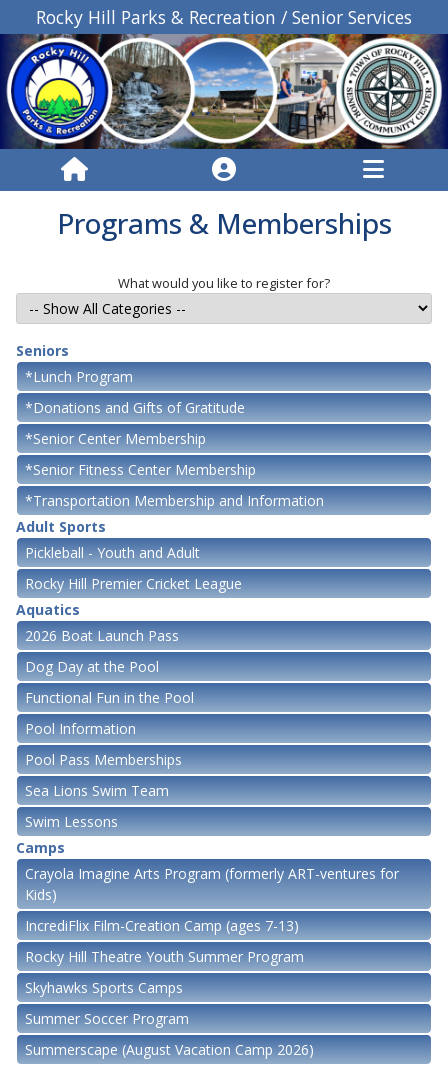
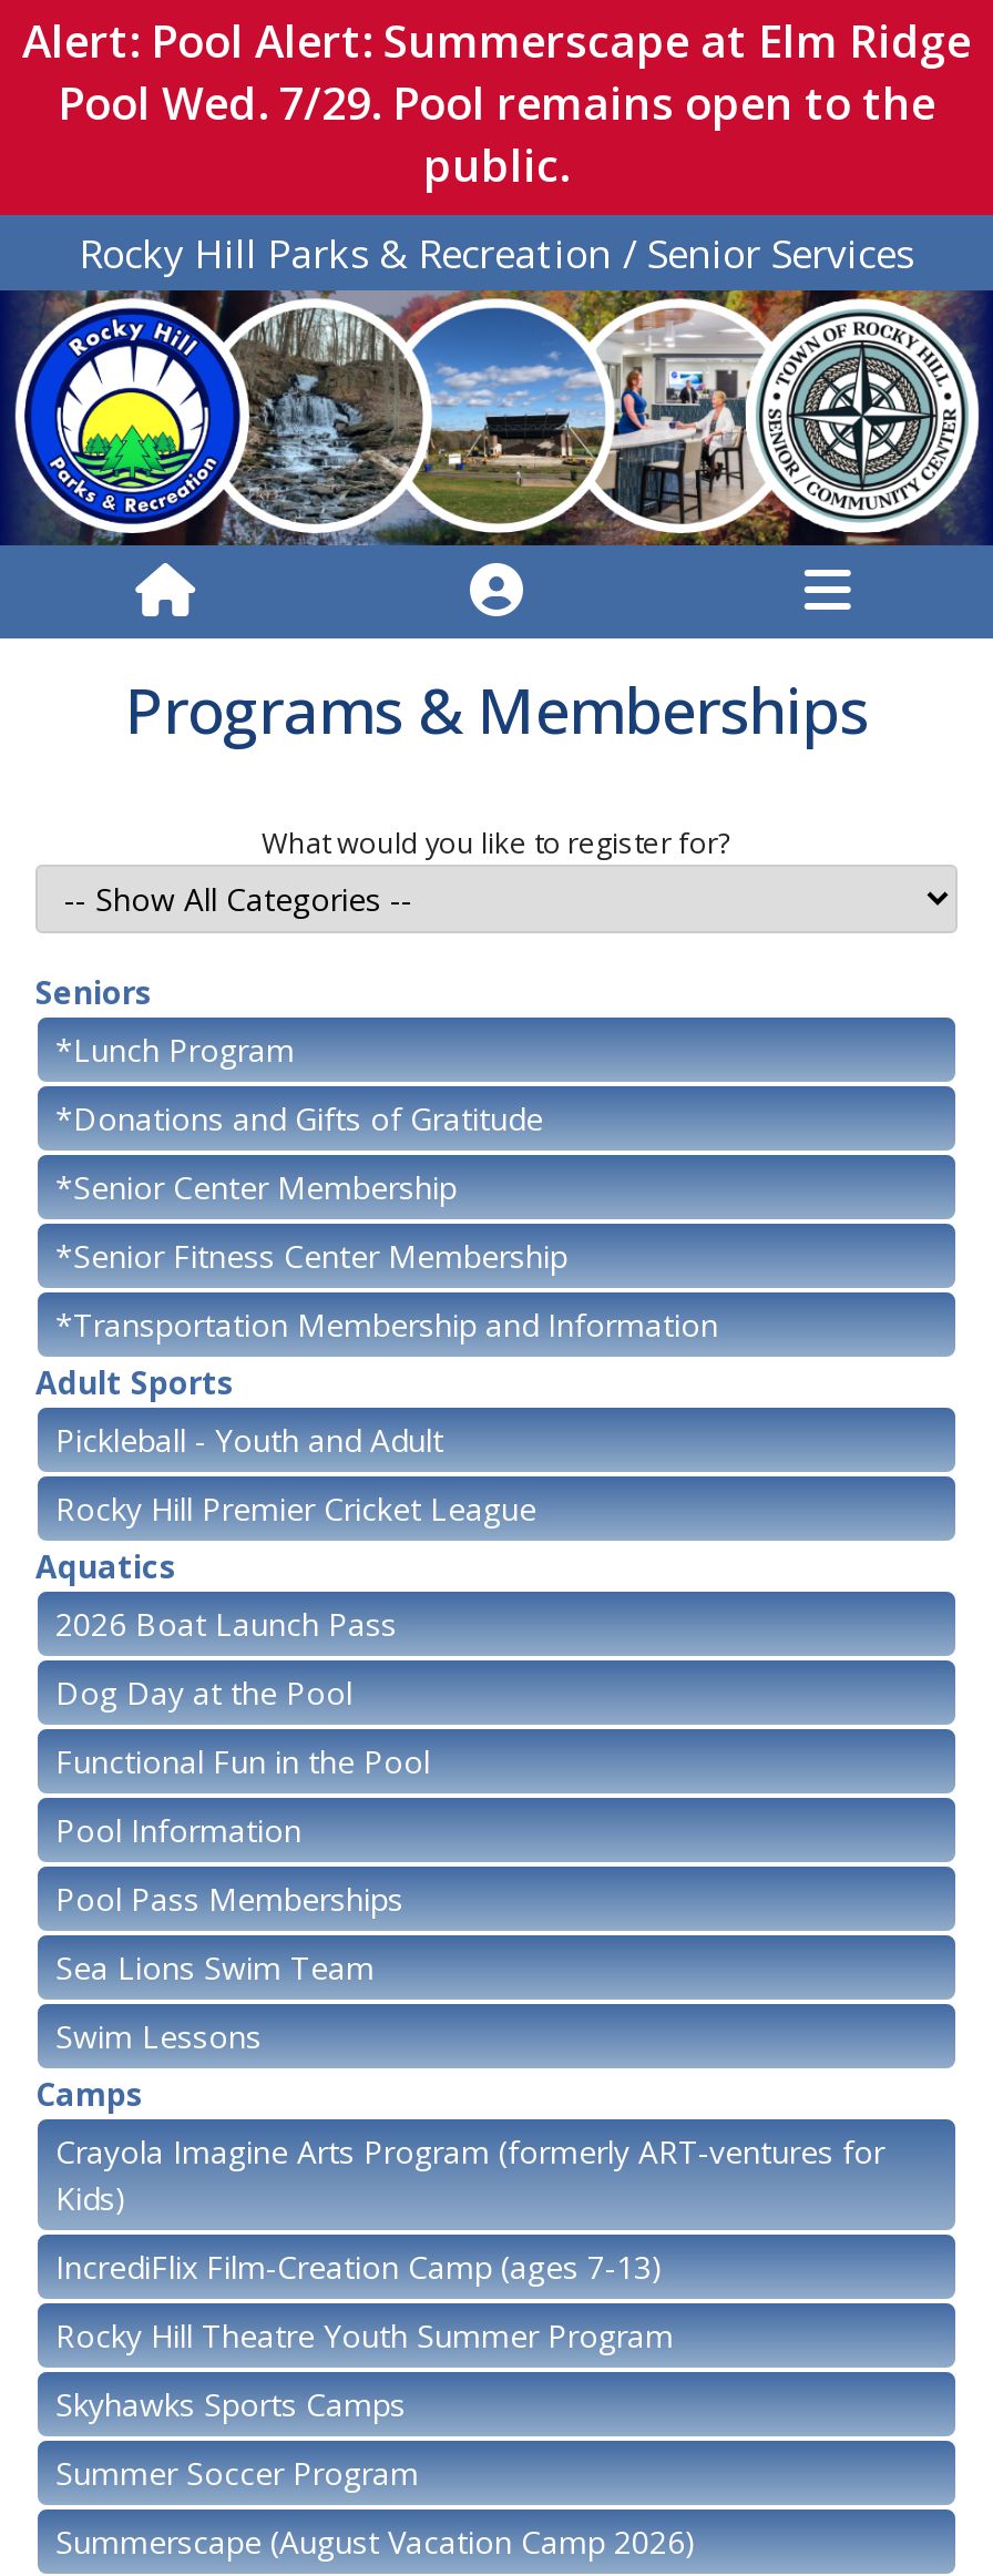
none -> [22,11,971,195] Alert: Pool Alert: Summerscape at Elm Ridge | Pool Wed. 7/29. Pool remains open to the | public.

